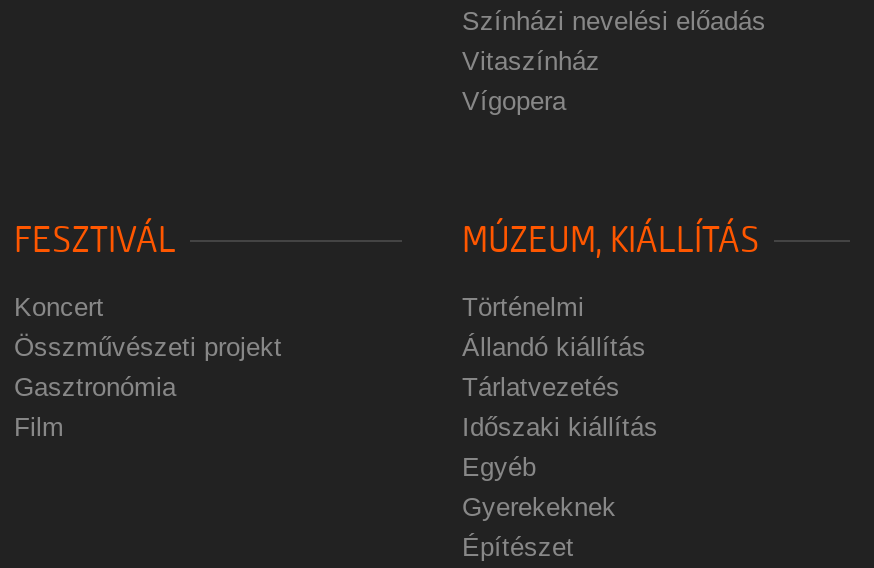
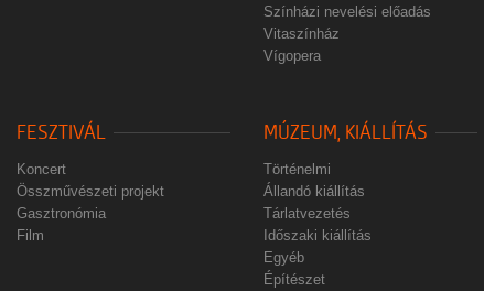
[462,492,616,522] Gyerekeknek -> none

